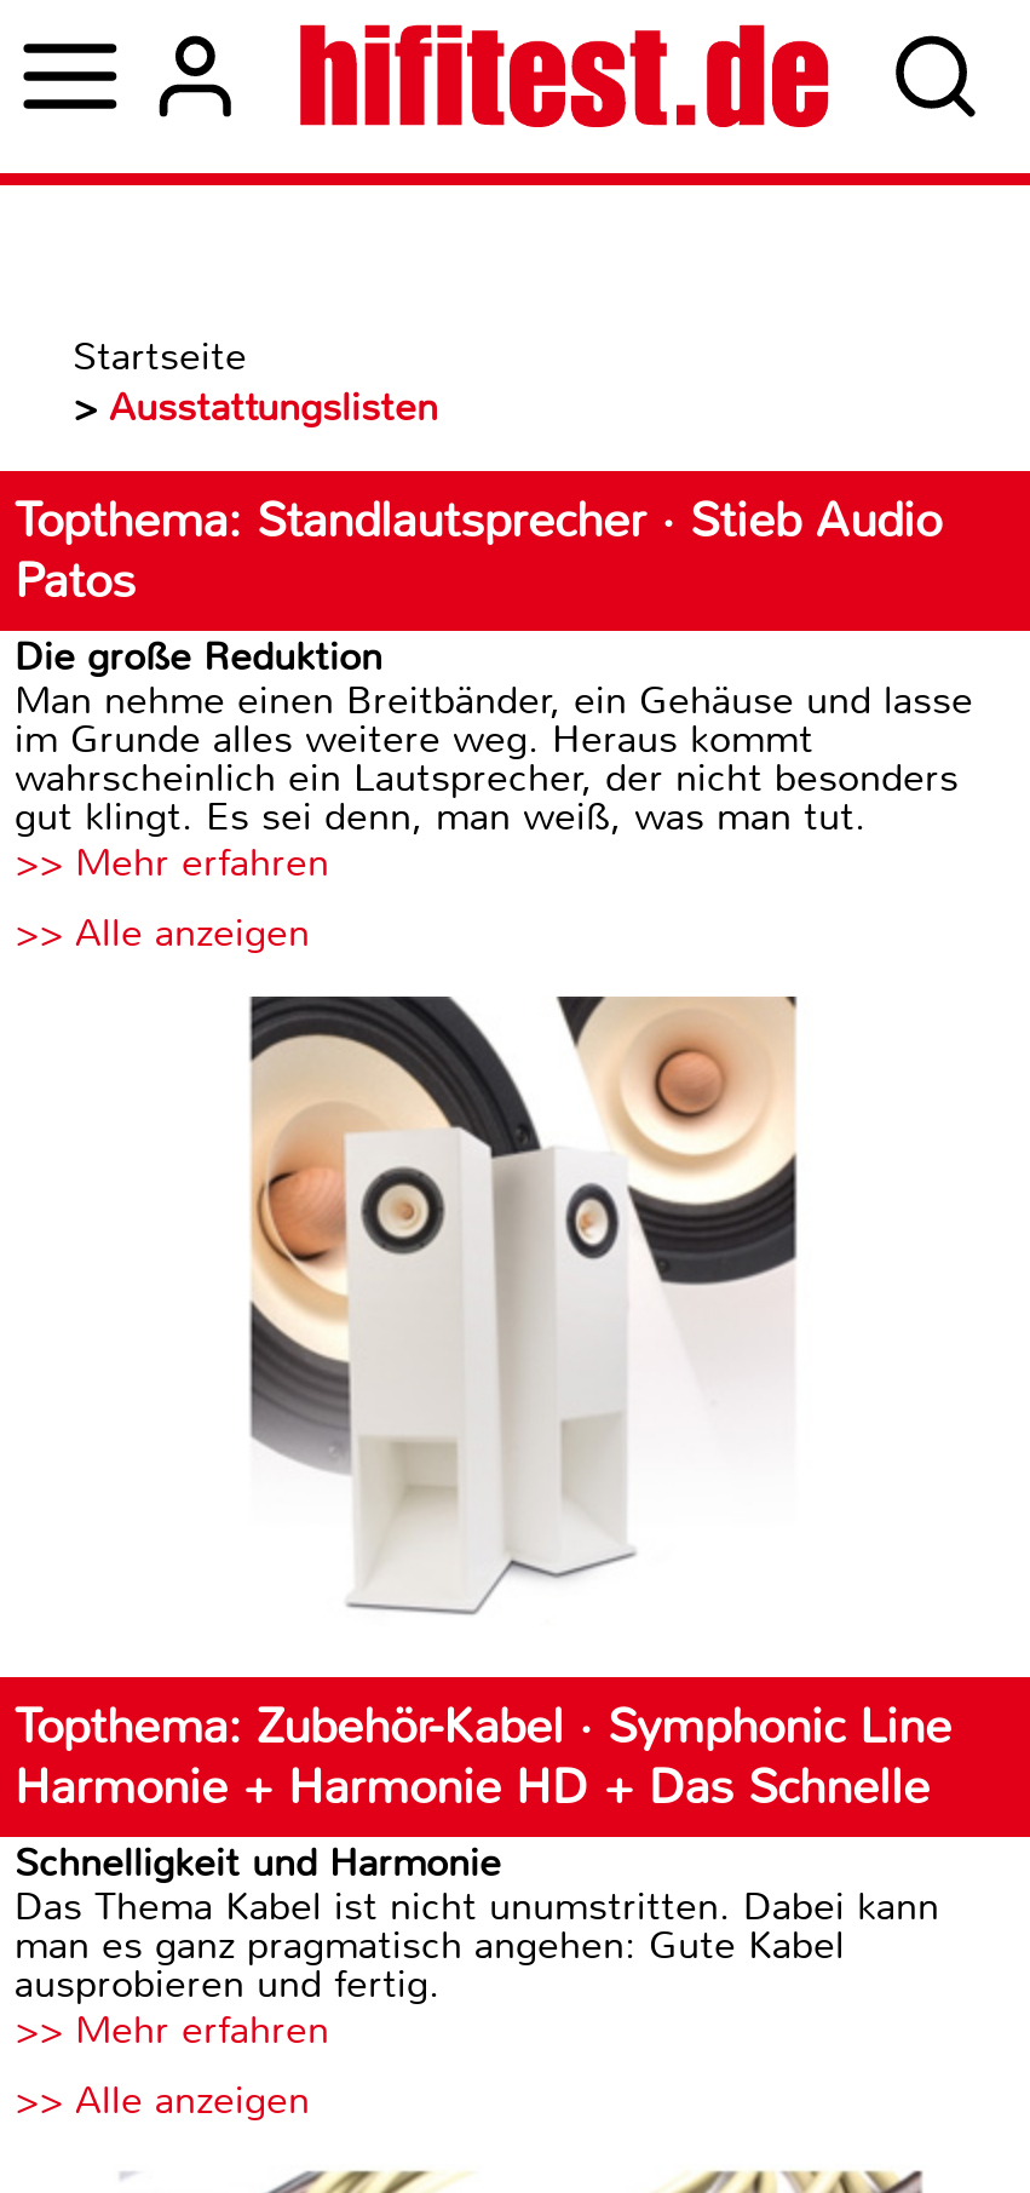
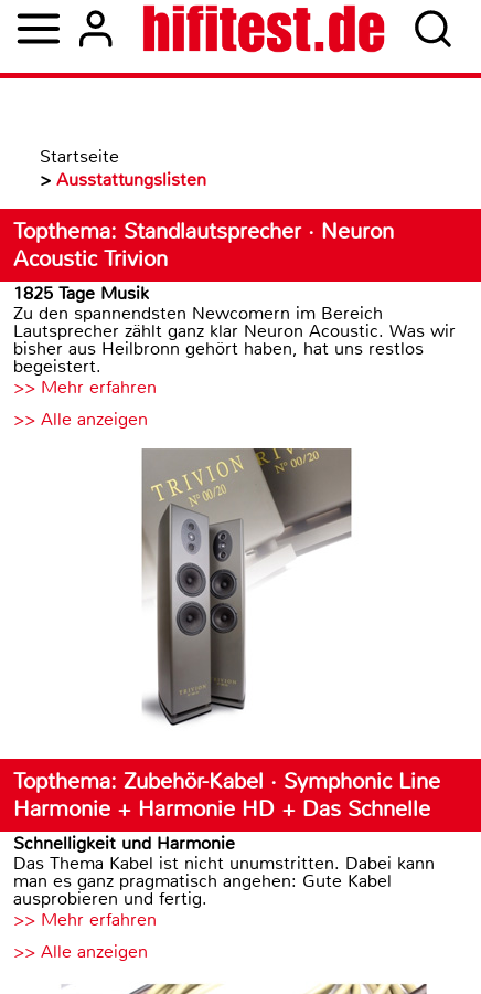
[15,490,973,842] Topthema: Standlautsprecher · Stieb Audio | Patos | Die große Reduktion | Man nehme einen Breitbänder, ein Gehäuse und lasse | im Grunde alles weitere weg. Heraus kommt | wahrscheinlich ein Lautsprecher, der nicht besonders | gut klingt. Es sei denn, man weiß, was man tut. -> [13,218,456,378] Topthema: Standlautsprecher · Neuron | Acoustic Trivion | 1825 Tage Musik | Zu den spannendsten Newcomern im Bereich | Lautsprecher zählt ganz klar Neuron Acoustic. Was wir | bisher aus Heilbronn gehört haben, hat uns restlos | begeistert.
[247,994,799,1617] [image] -> [120,447,370,730] [image]

